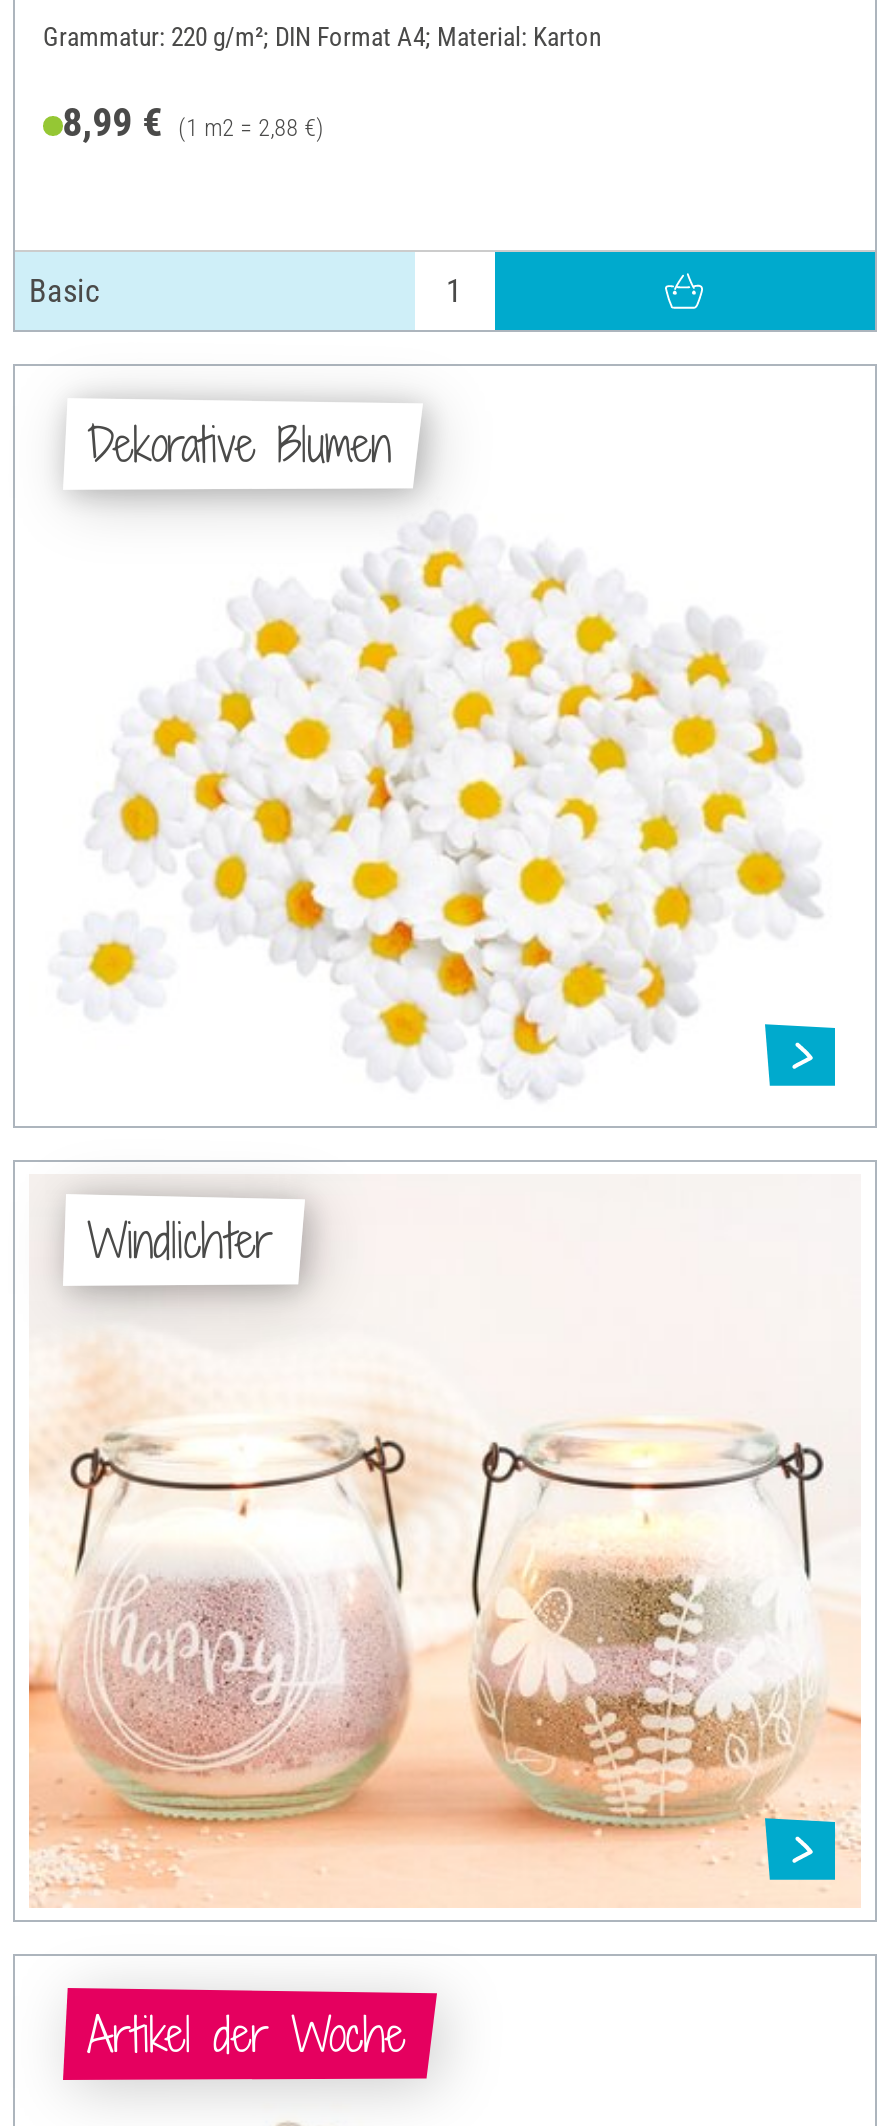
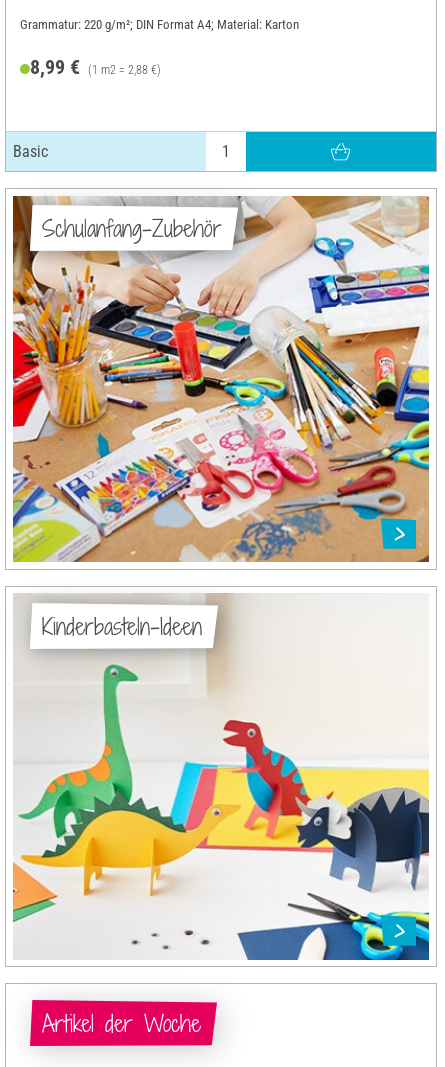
[29,380,861,1112] [image] | Dekorative Blumen -> [12,195,430,563] [image] | Schulanfang-Zubehör
[27,1176,861,1908] [image] | Windlichter -> [12,593,430,961] [image] | Kinderbasteln-Ideen

